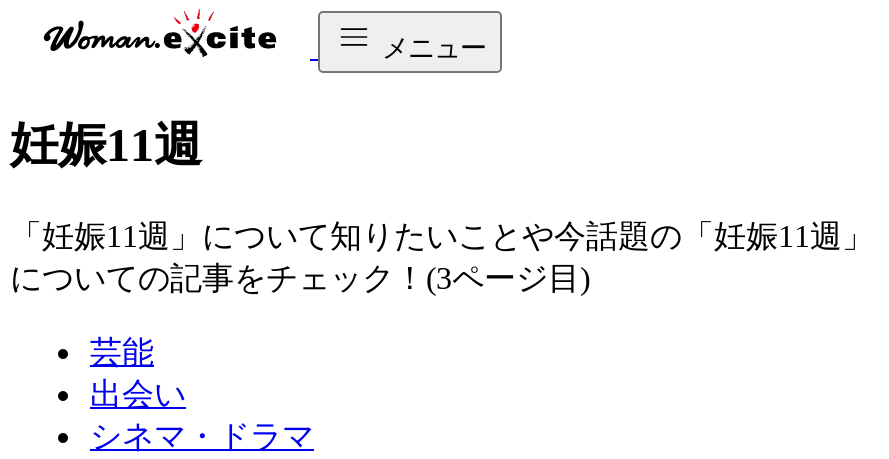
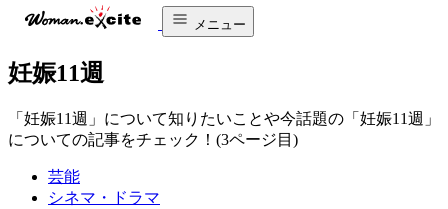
[90,377,186,411] 出会い -> none

